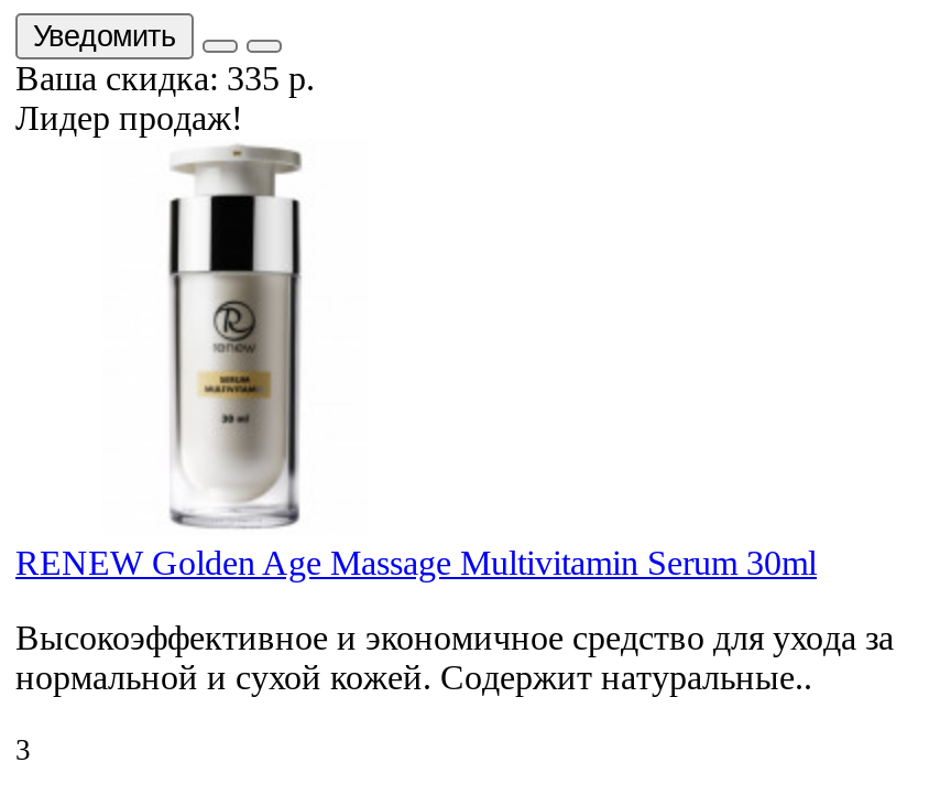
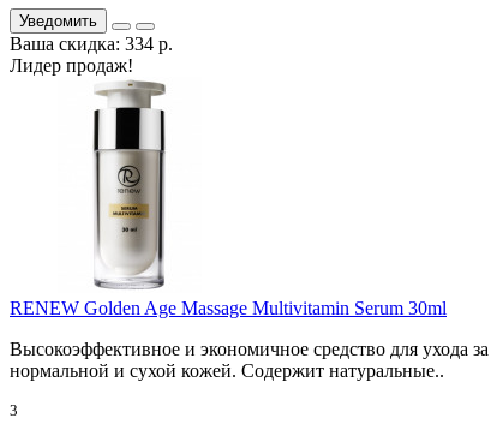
[15,59,315,96] Ваша скидка: 335 р. -> [10,33,173,54] Ваша скидка: 334 р.

